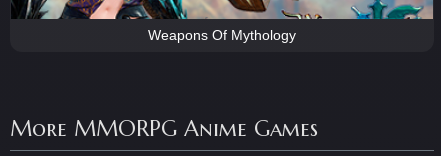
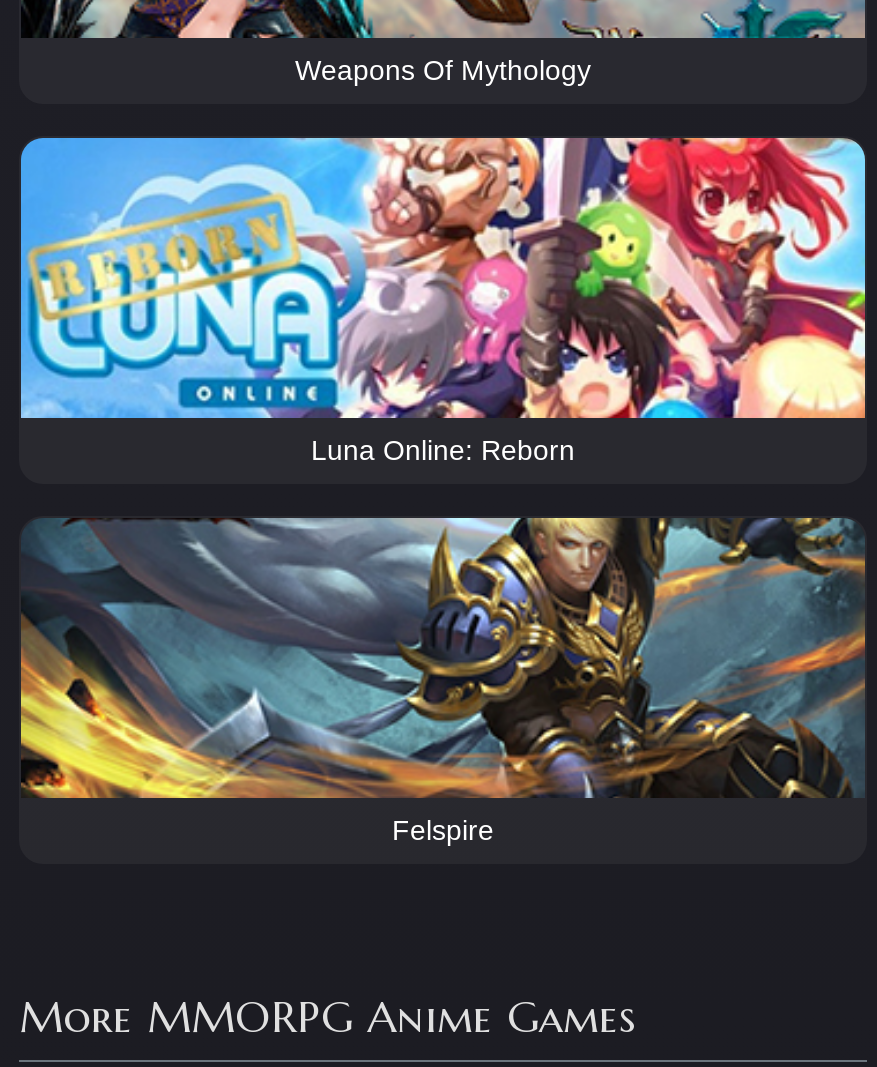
none -> [19,136,867,466] [image] | Luna Online: Reborn
none -> [19,516,867,846] [image] | Felspire

